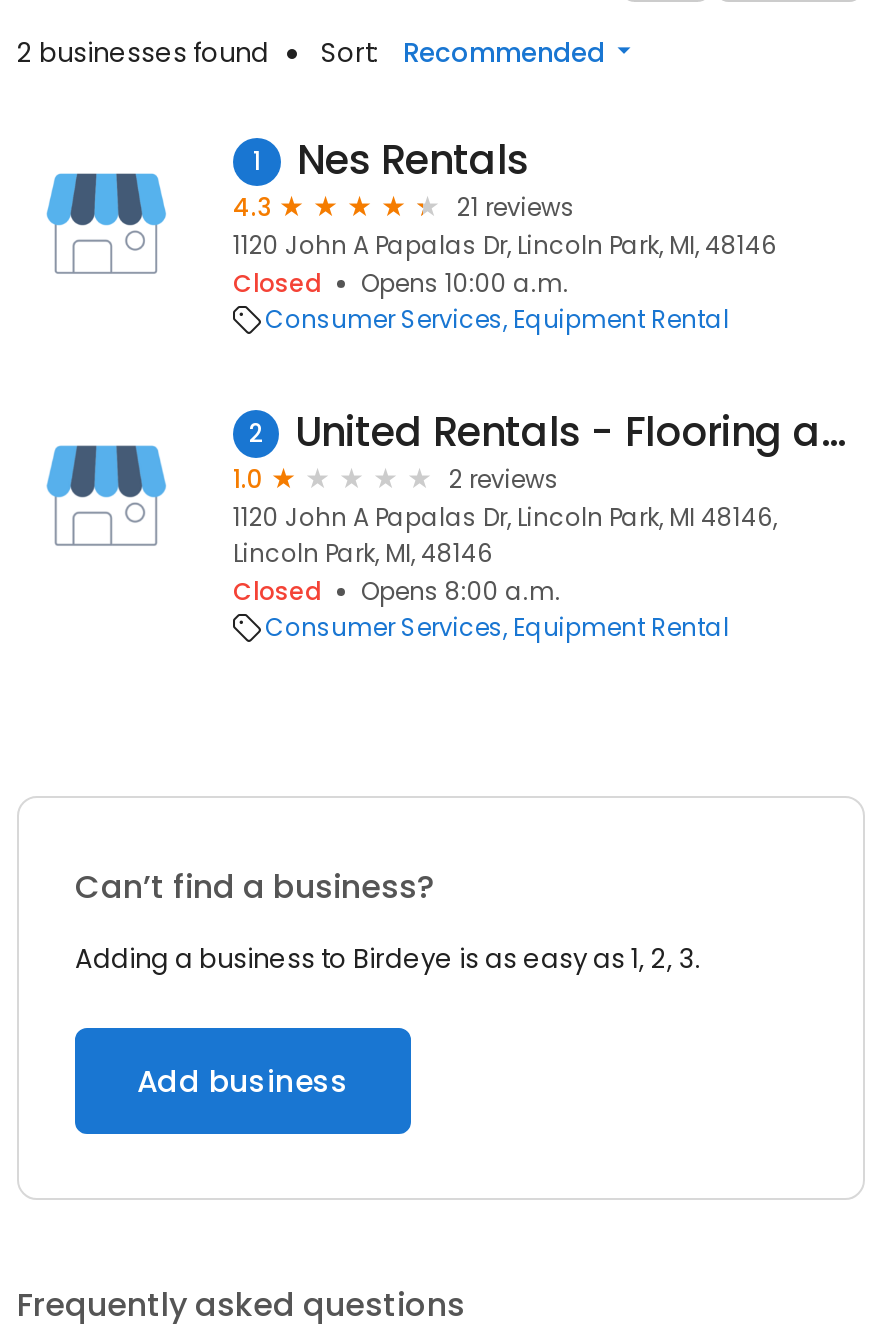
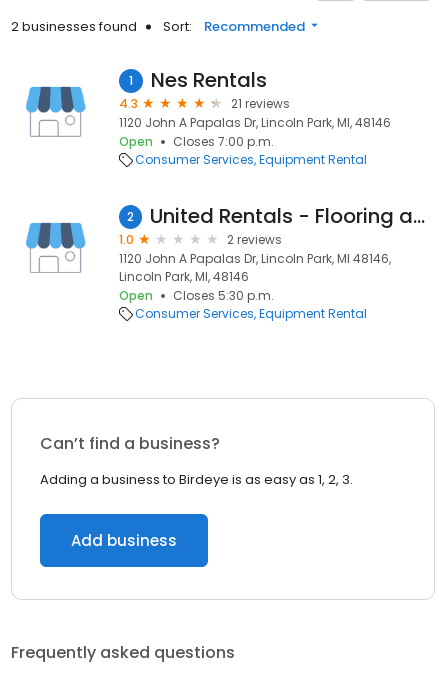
[233,266,569,300] Closed | Opens 10:00 a.m. -> [119,133,274,150] Open | Closes 7:00 p.m.
[233,574,561,608] Closed | Opens 8:00 a.m. -> [119,287,274,304] Open | Closes 5:30 p.m.

